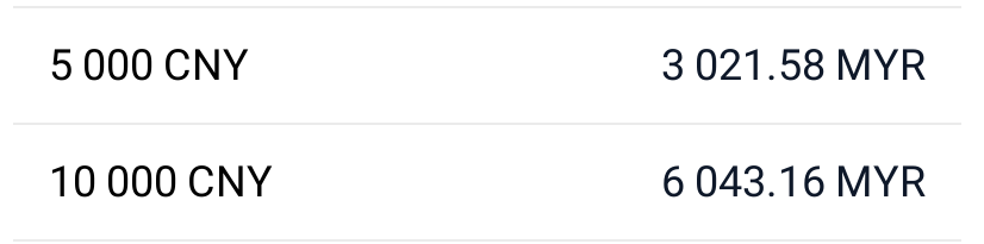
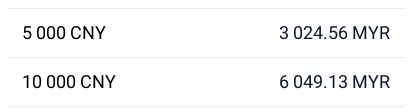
[661,39,926,89] 3 021.58 MYR -> [279,22,390,43] 3 024.56 MYR
[661,156,926,206] 6 043.16 MYR -> [279,71,390,92] 6 049.13 MYR

